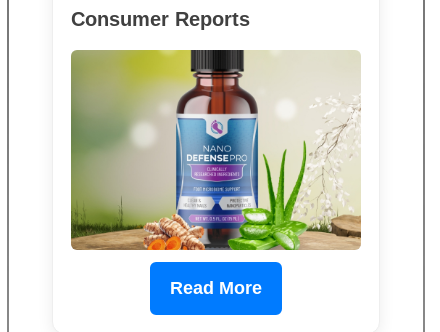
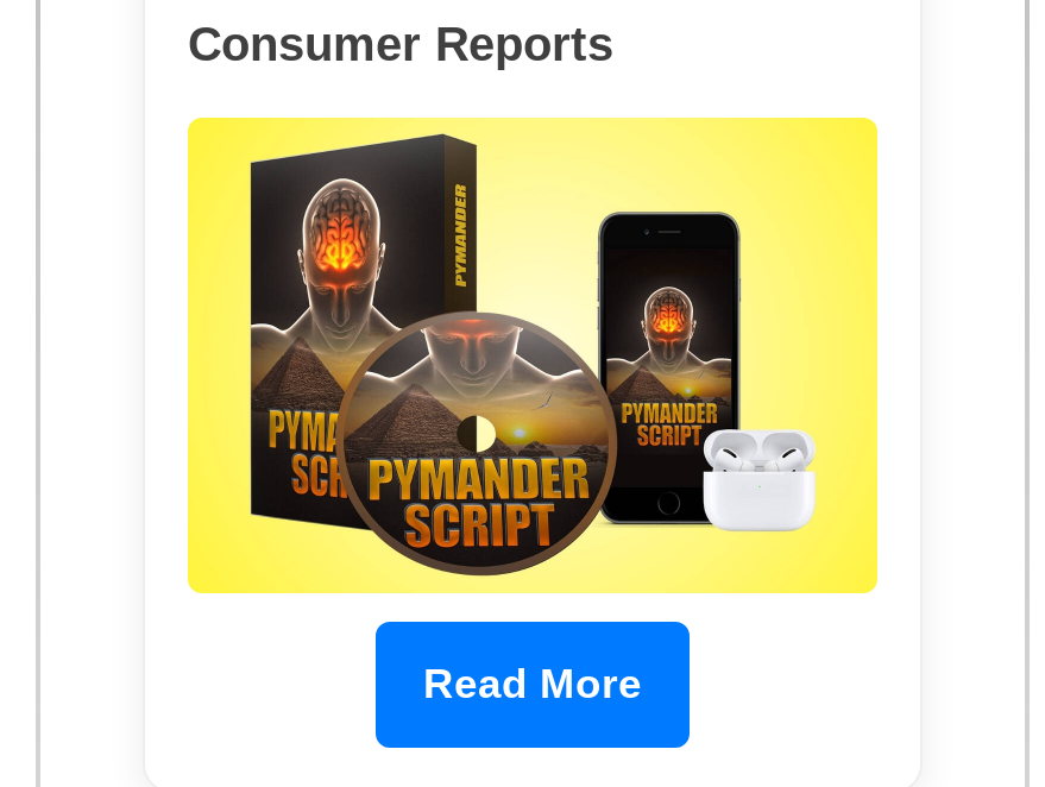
[70,49,362,251] [image] -> [185,117,880,594] [image]

